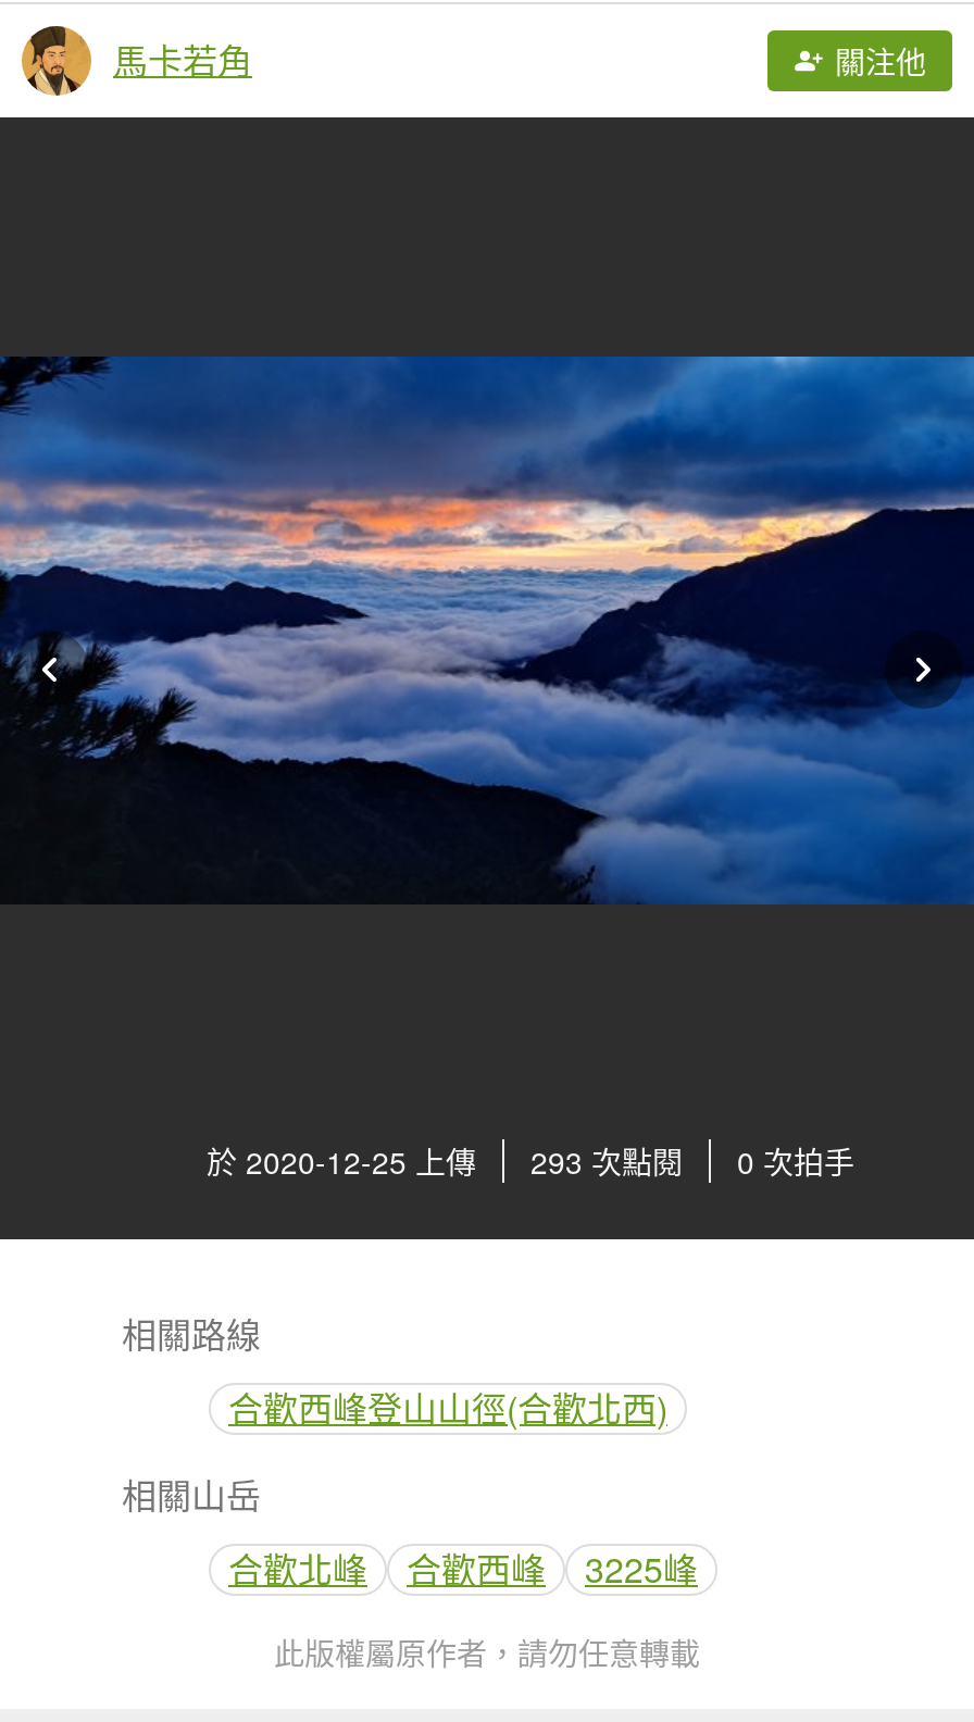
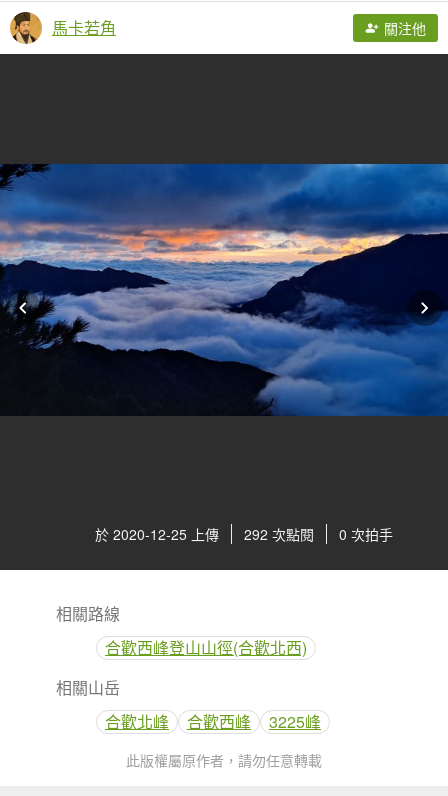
[207,1139,854,1183] 於 2020-12-25 上傳 293 次點閱 0 次拍手 -> [95,524,393,544] 於 2020-12-25 上傳 292 次點閱 0 次拍手

